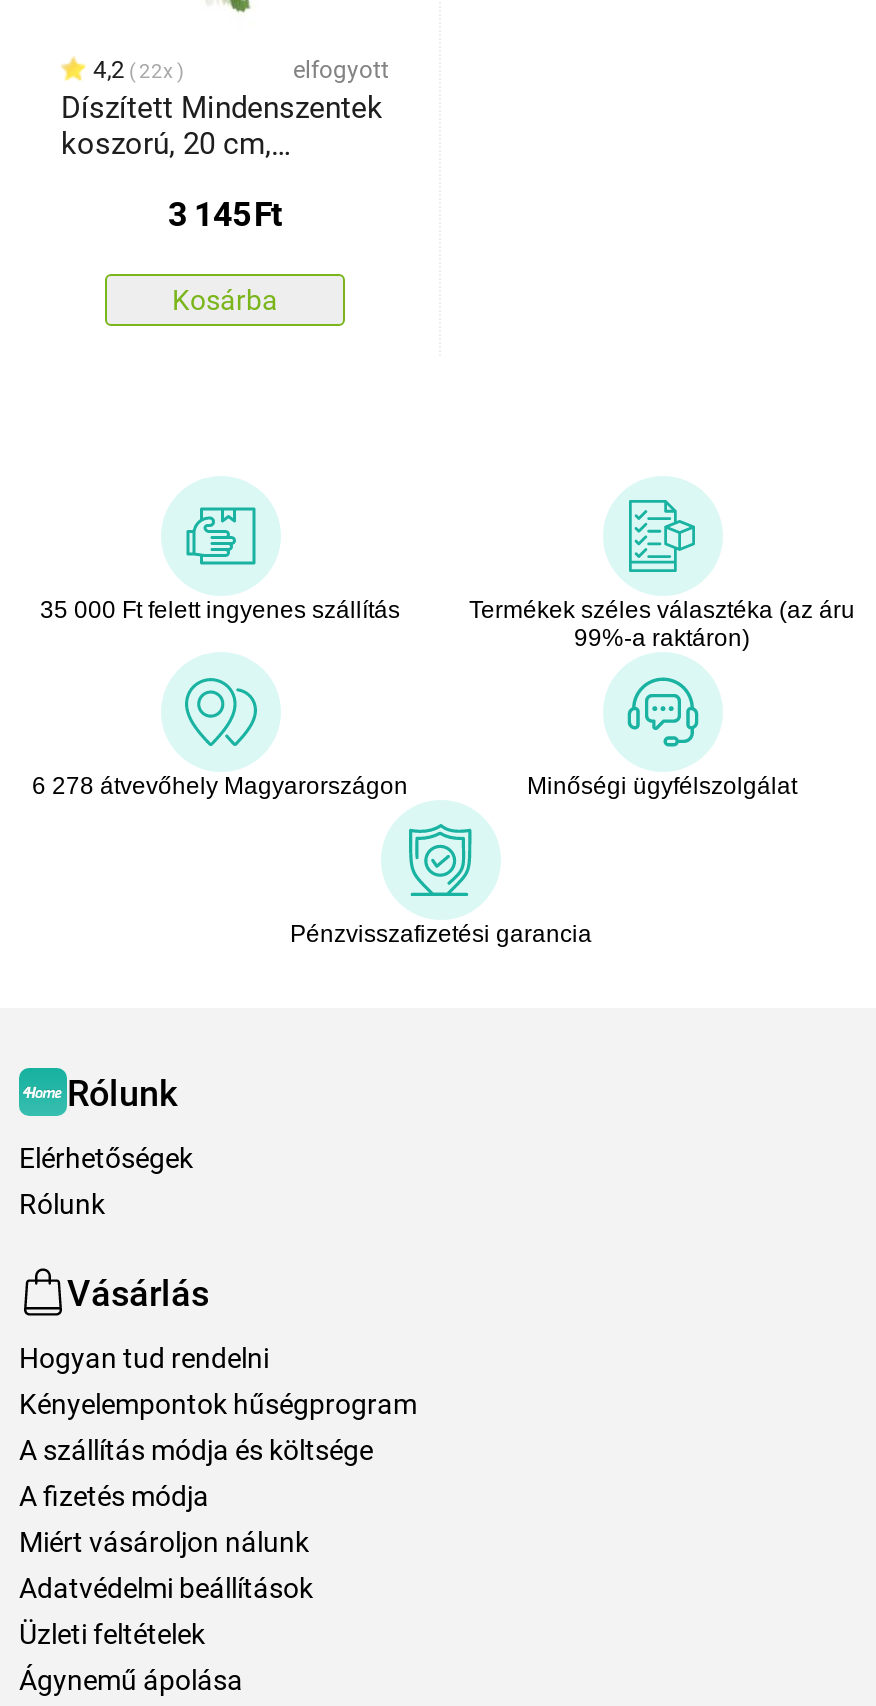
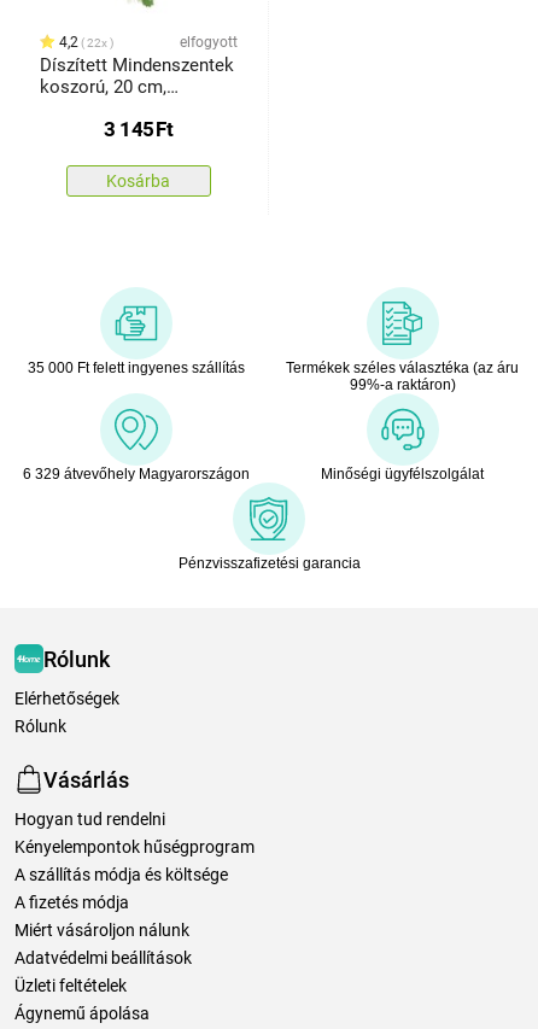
[32,773,408,801] 6 278 átvevőhely Magyarországon -> [22,466,249,483] 6 329 átvevőhely Magyarországon

